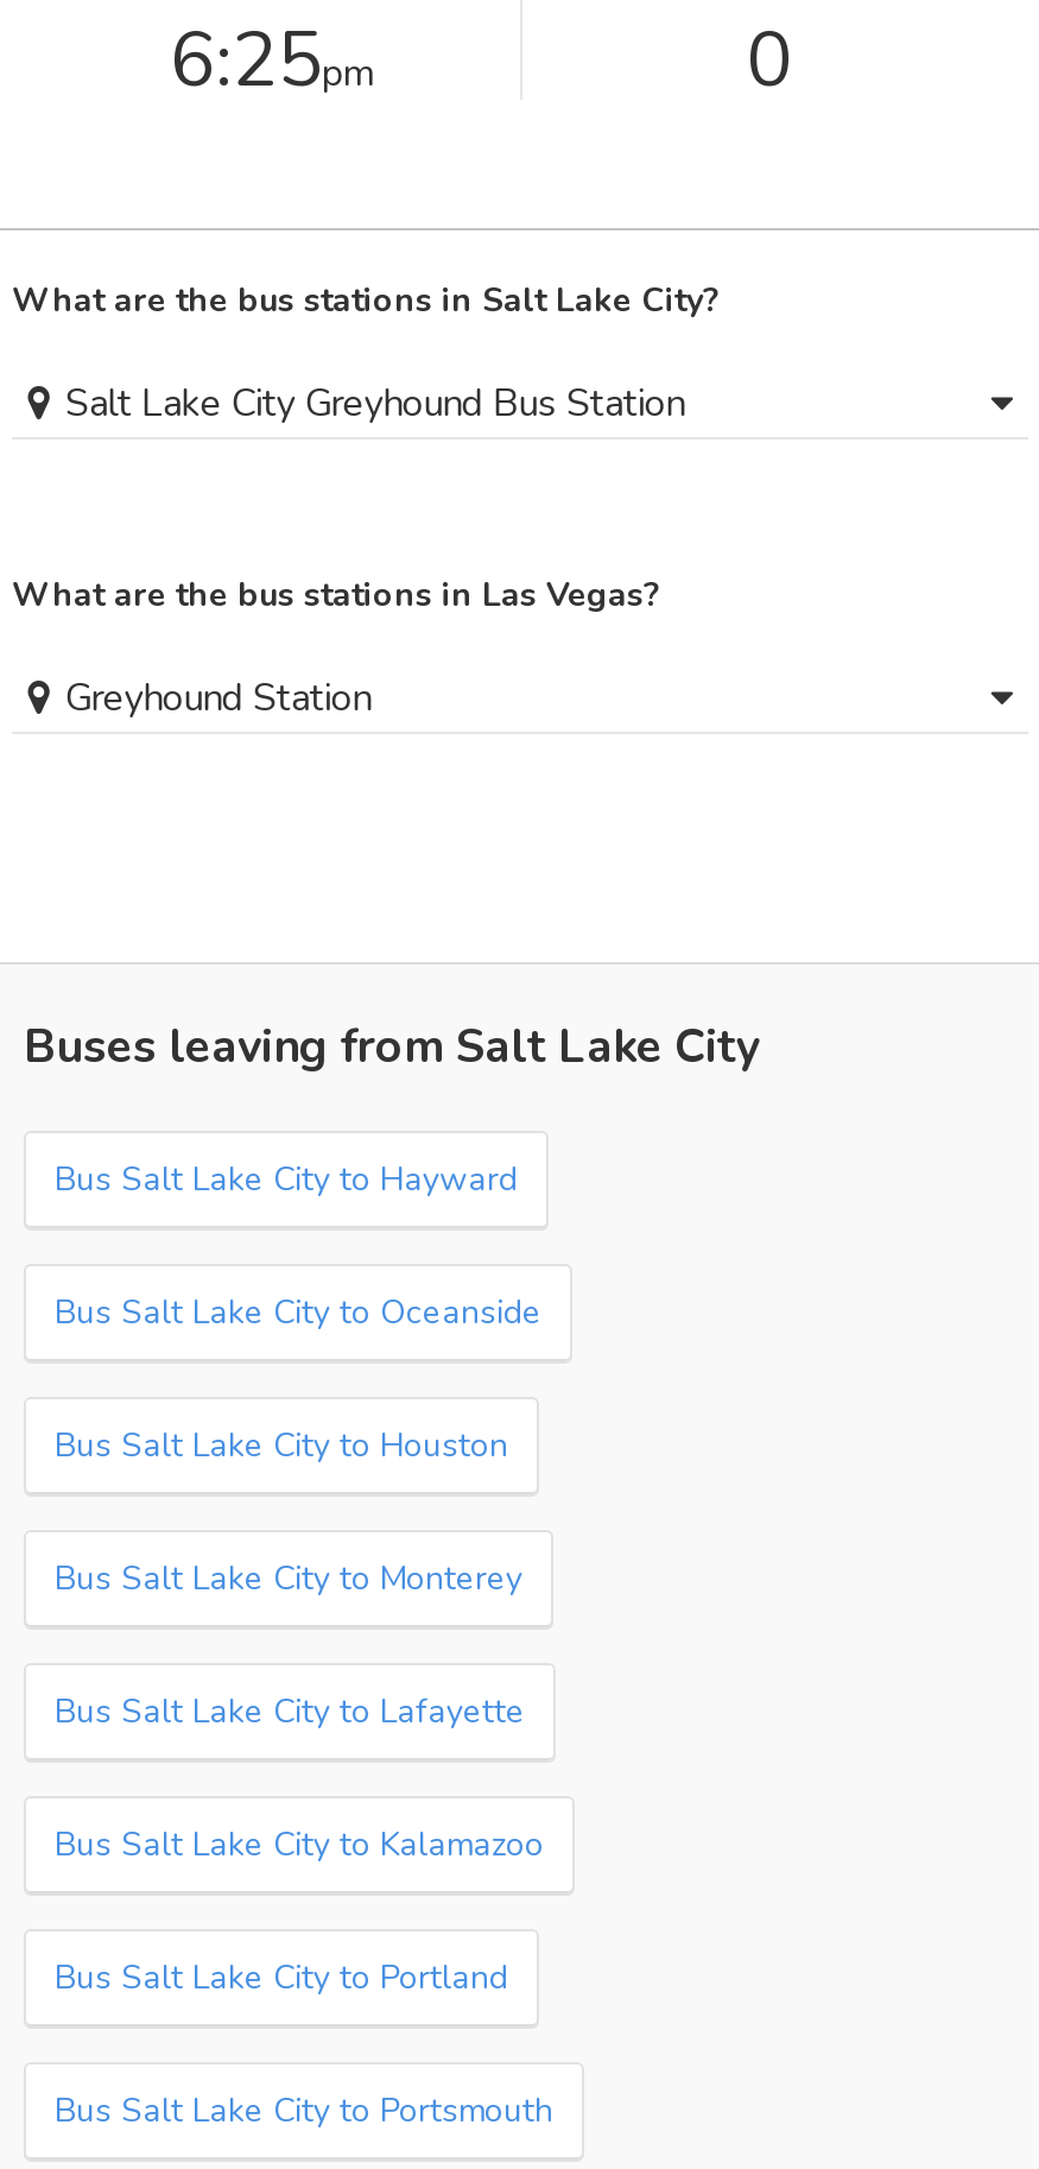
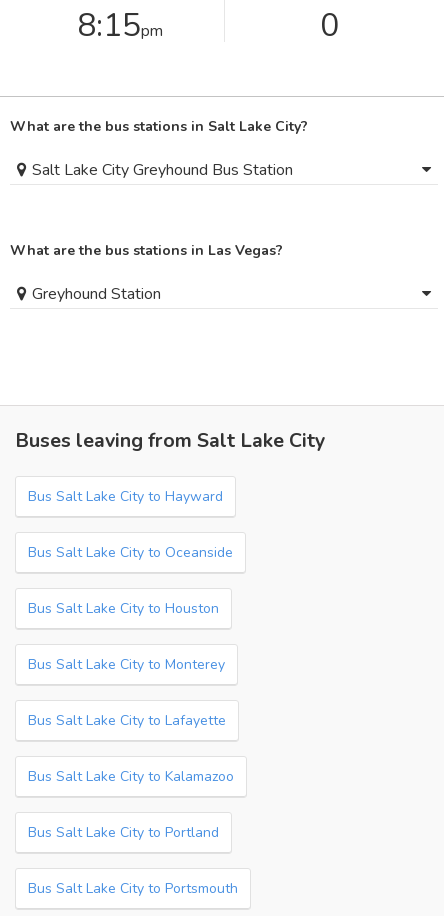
[170,10,374,112] 6:25pm -> [76,4,162,47] 8:15pm

